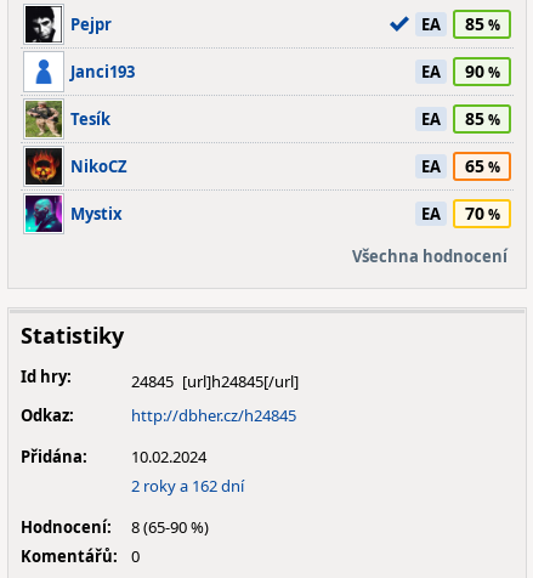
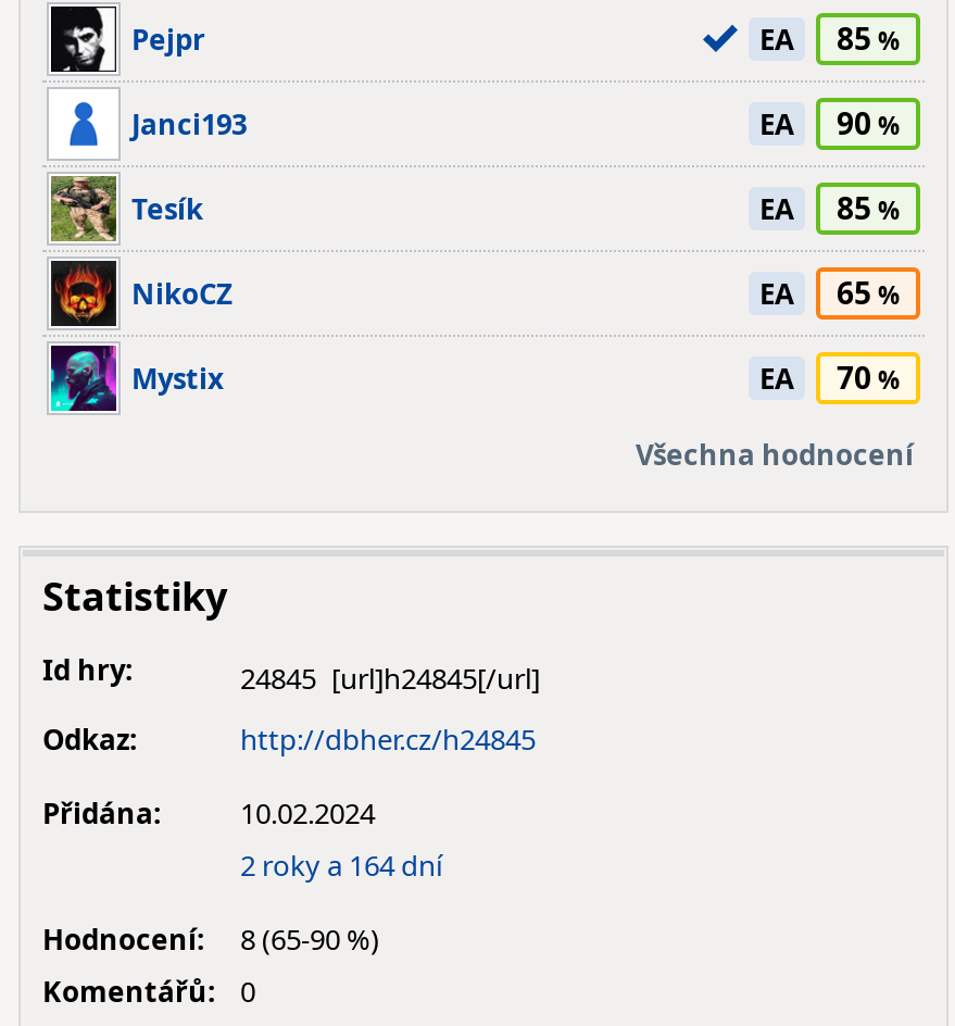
[131,475,244,497] 2 roky a 162 dní -> [240,846,442,885] 2 roky a 164 dní

